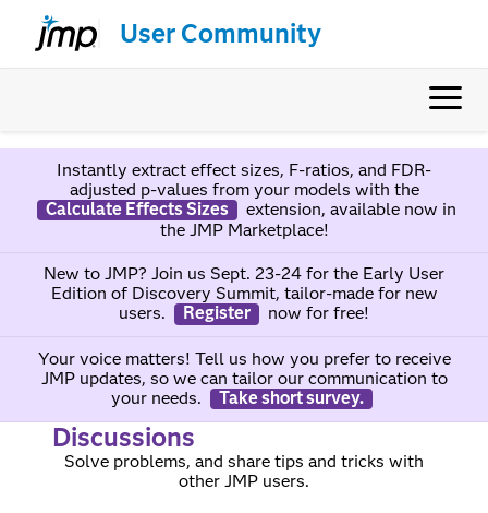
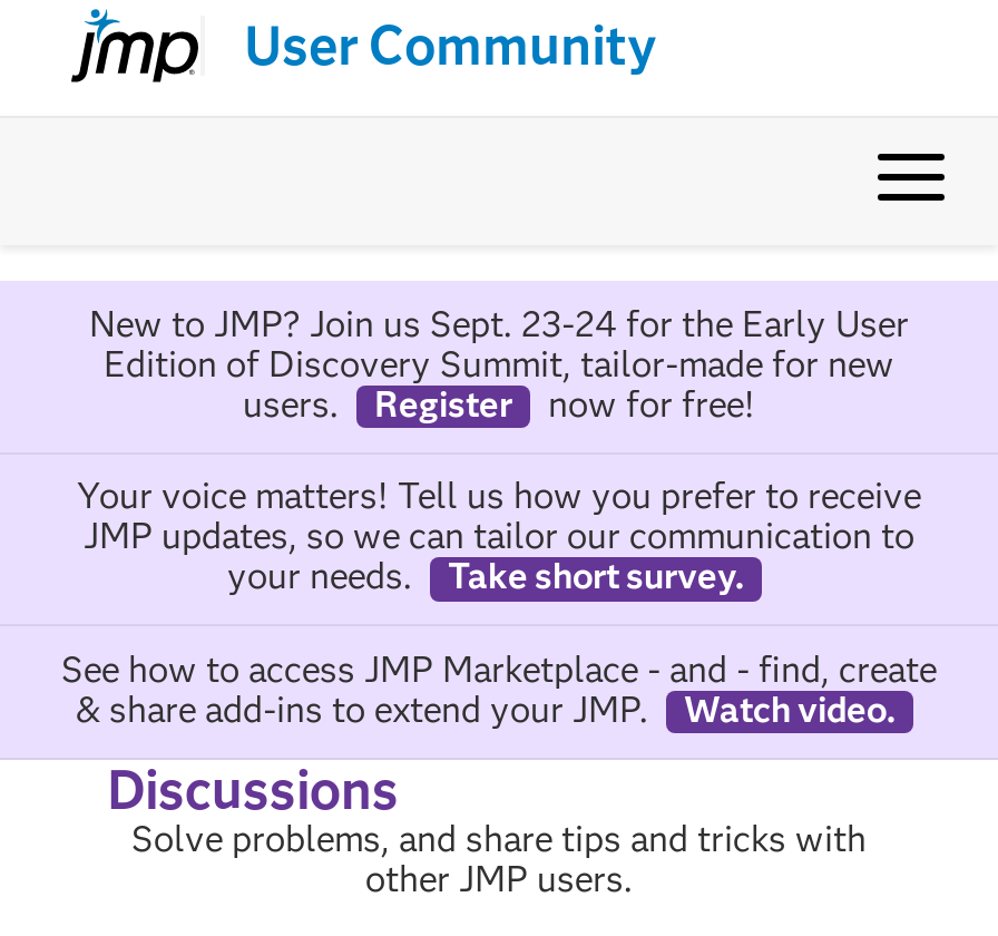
[45,159,456,241] Instantly extract effect sizes, F-ratios, and FDR- | adjusted p-values from your models with the | Calculate Effects Sizes | extension, available now in | the JMP Marketplace! -> none
moved [38,263,450,408] -> [77,303,921,598]: New to JMP? Join us Sept. 23-24 for the Early User | Edition of Discovery Summit, tailor-made for new | users. | ... | your needs. | Take short survey.
none -> [61,648,937,730] See how to access JMP Marketplace - and - find, create | & share add-ins to extend your JMP. | Watch video.

